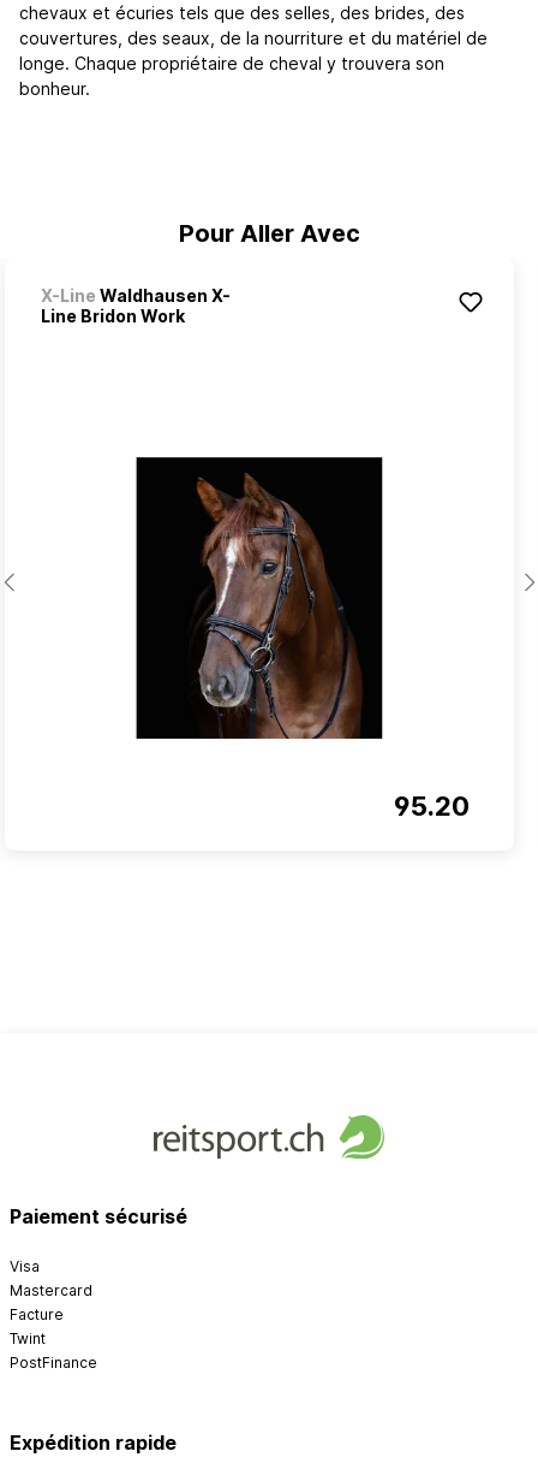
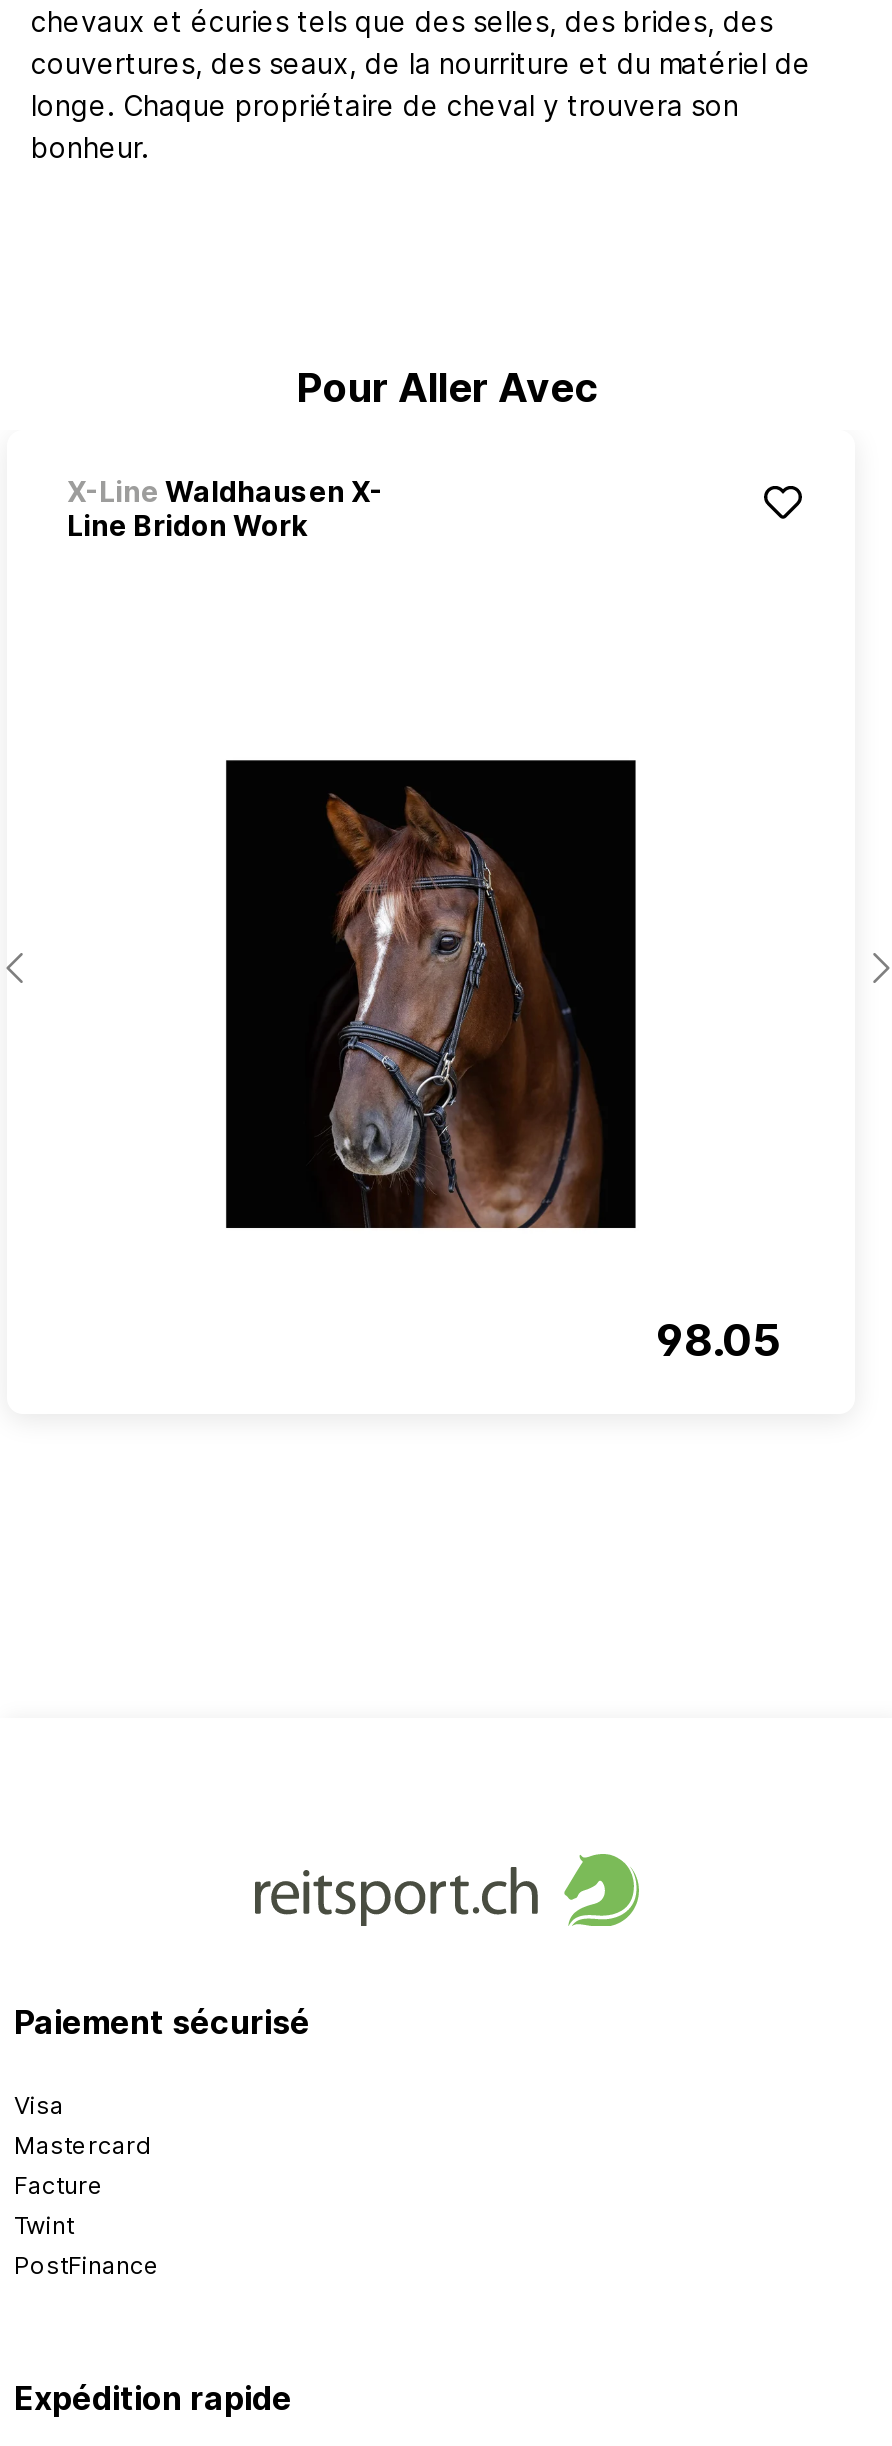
[393,790,469,821] 95.20 -> [656,1314,780,1366] 98.05

